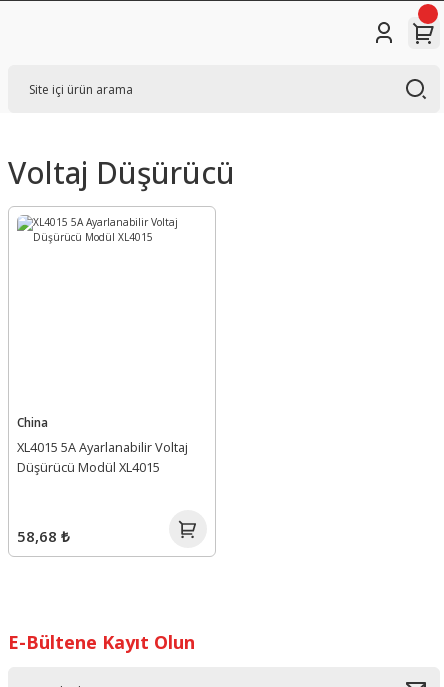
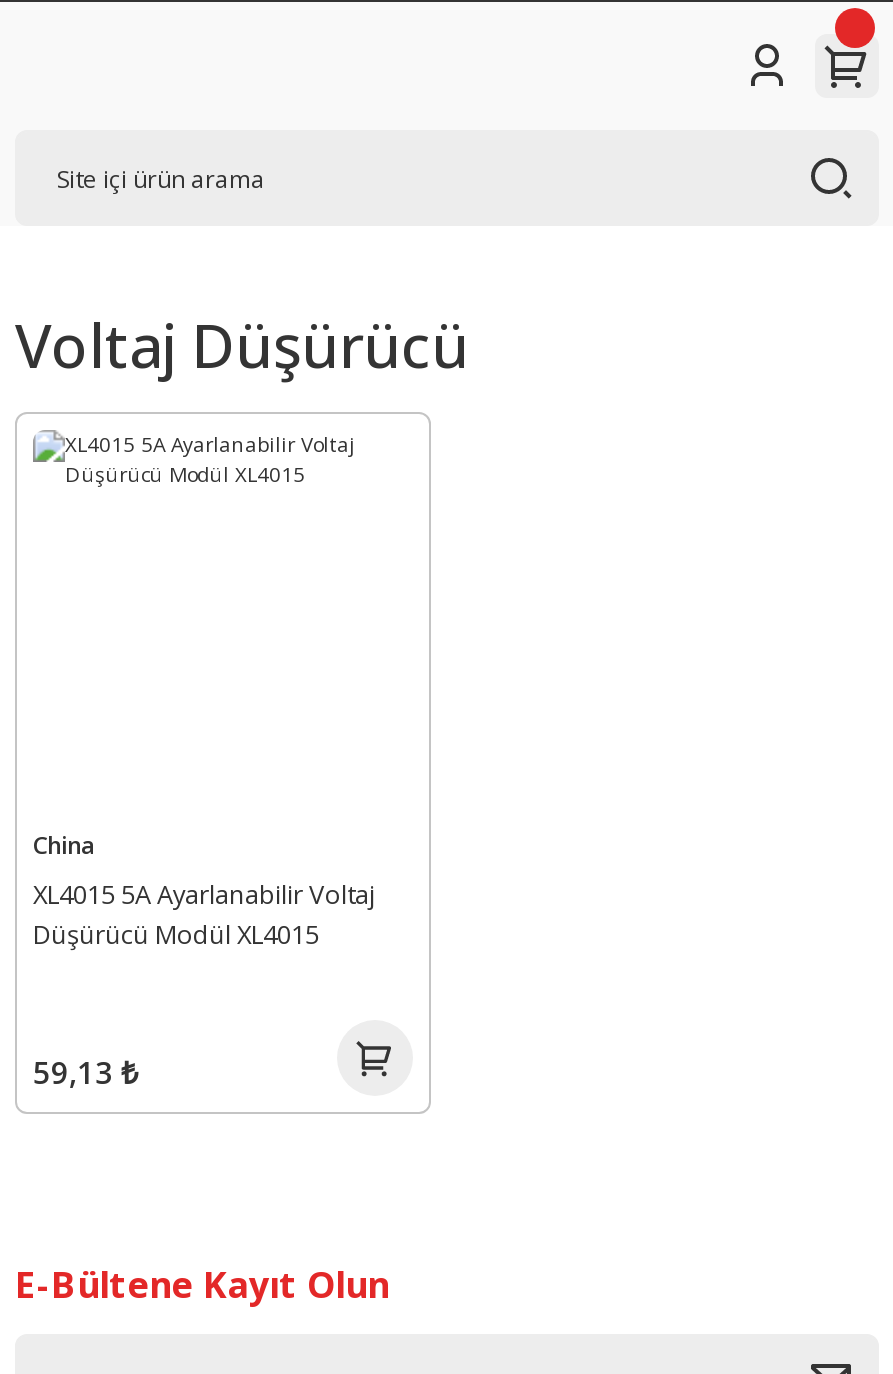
[17,526,70,546] 58,68 ₺ -> [33,1052,139,1092] 59,13 ₺

